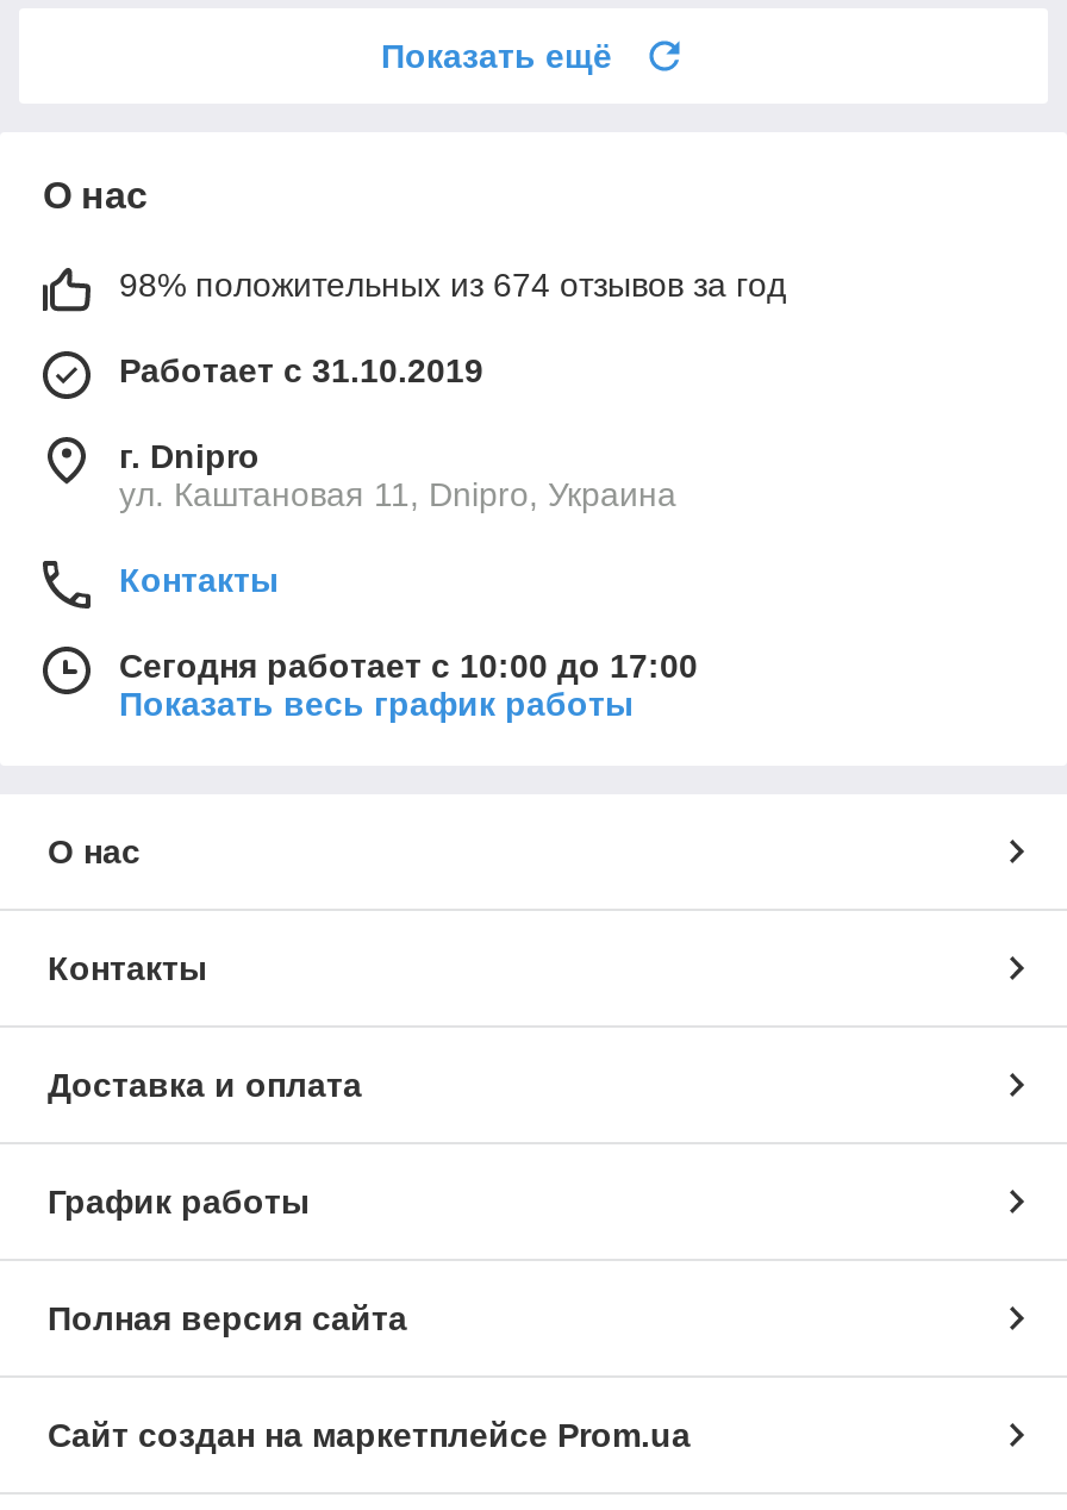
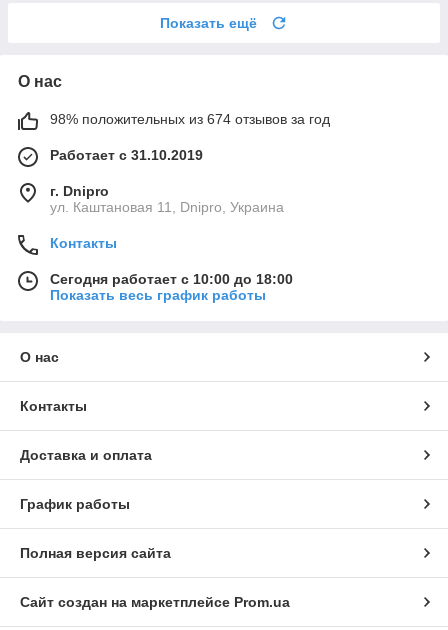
[119,646,698,684] Сегодня работает с 10:00 до 17:00 -> [50,271,293,287] Сегодня работает с 10:00 до 18:00

